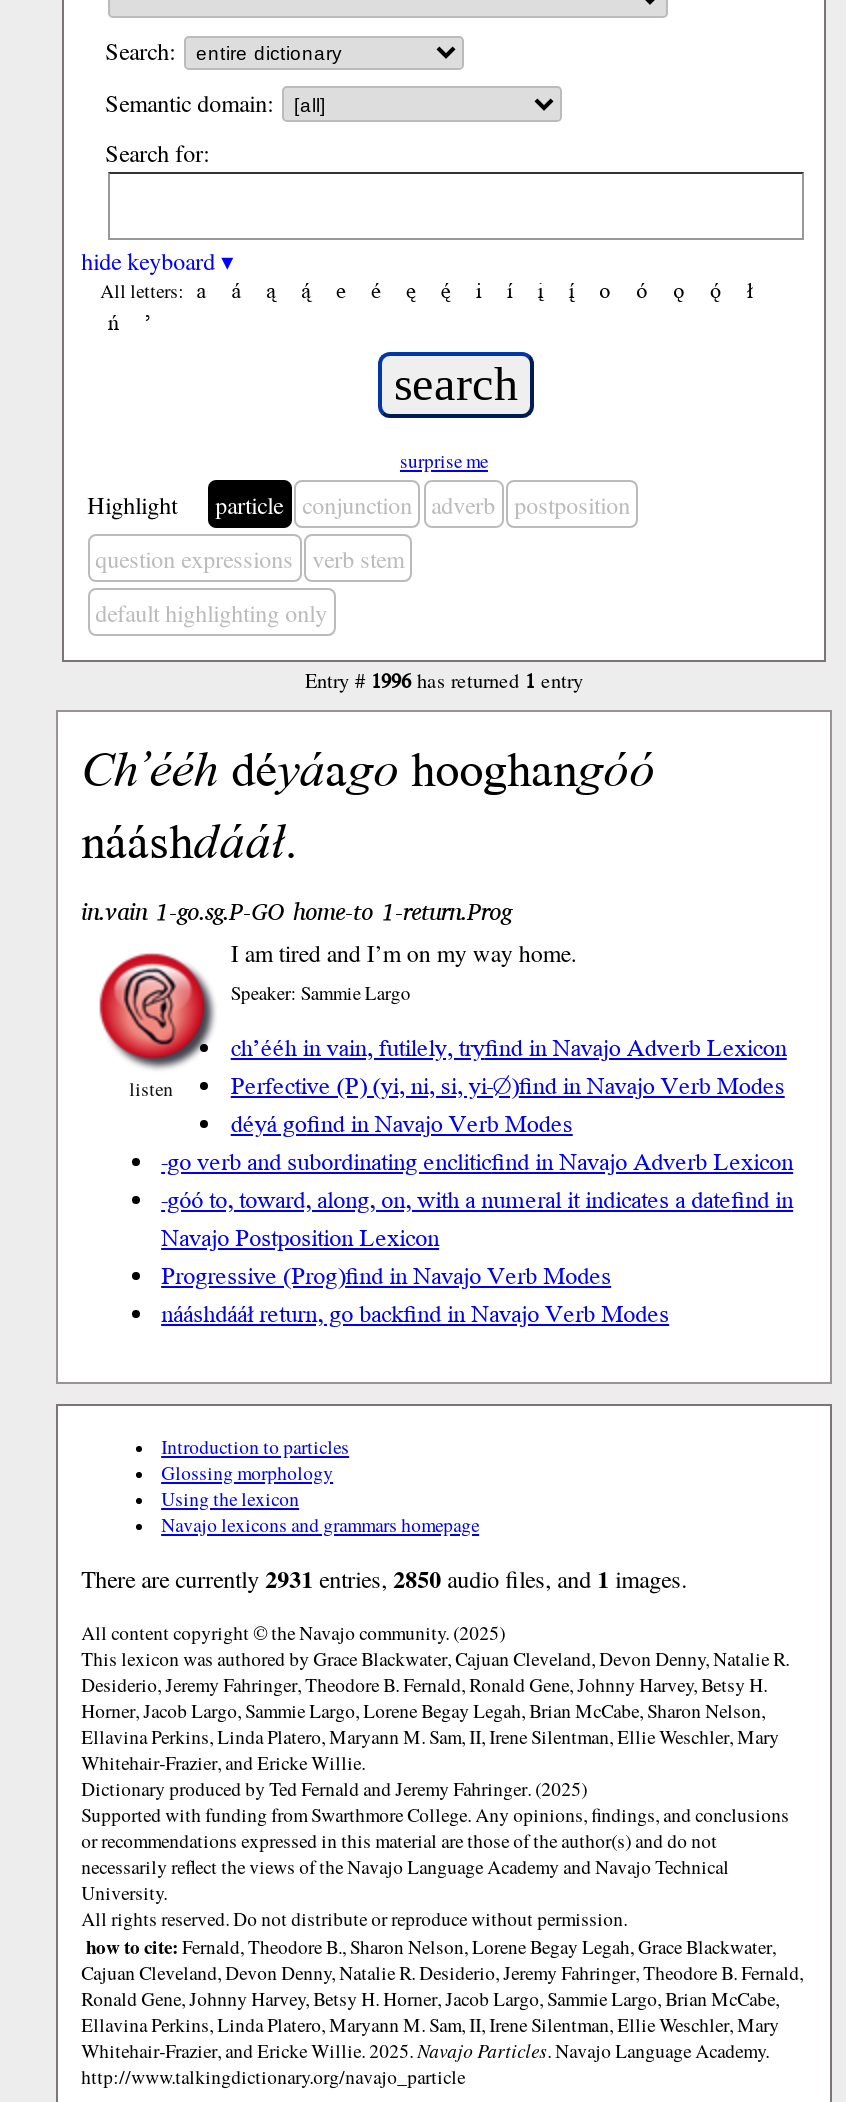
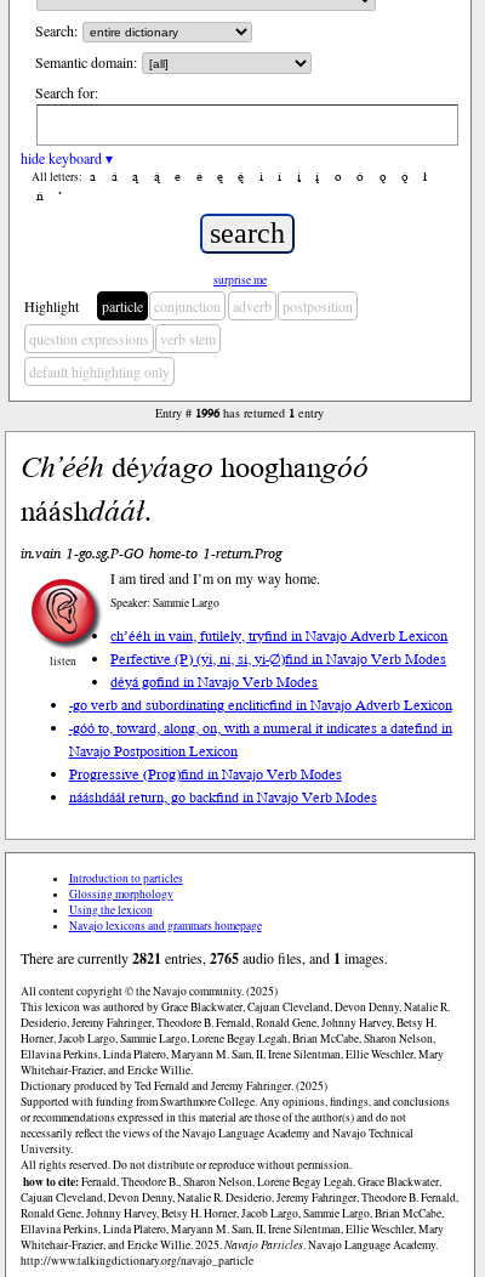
[81,1563,687,1597] There are currently 2931 entries, 2850 audio files, and 1 images. -> [20,949,388,969] There are currently 2821 entries, 2765 audio files, and 1 images.

